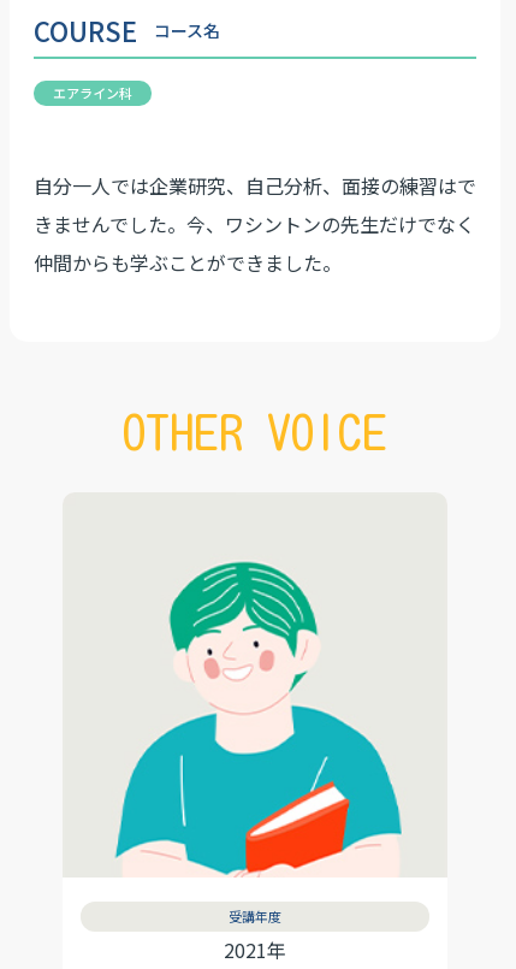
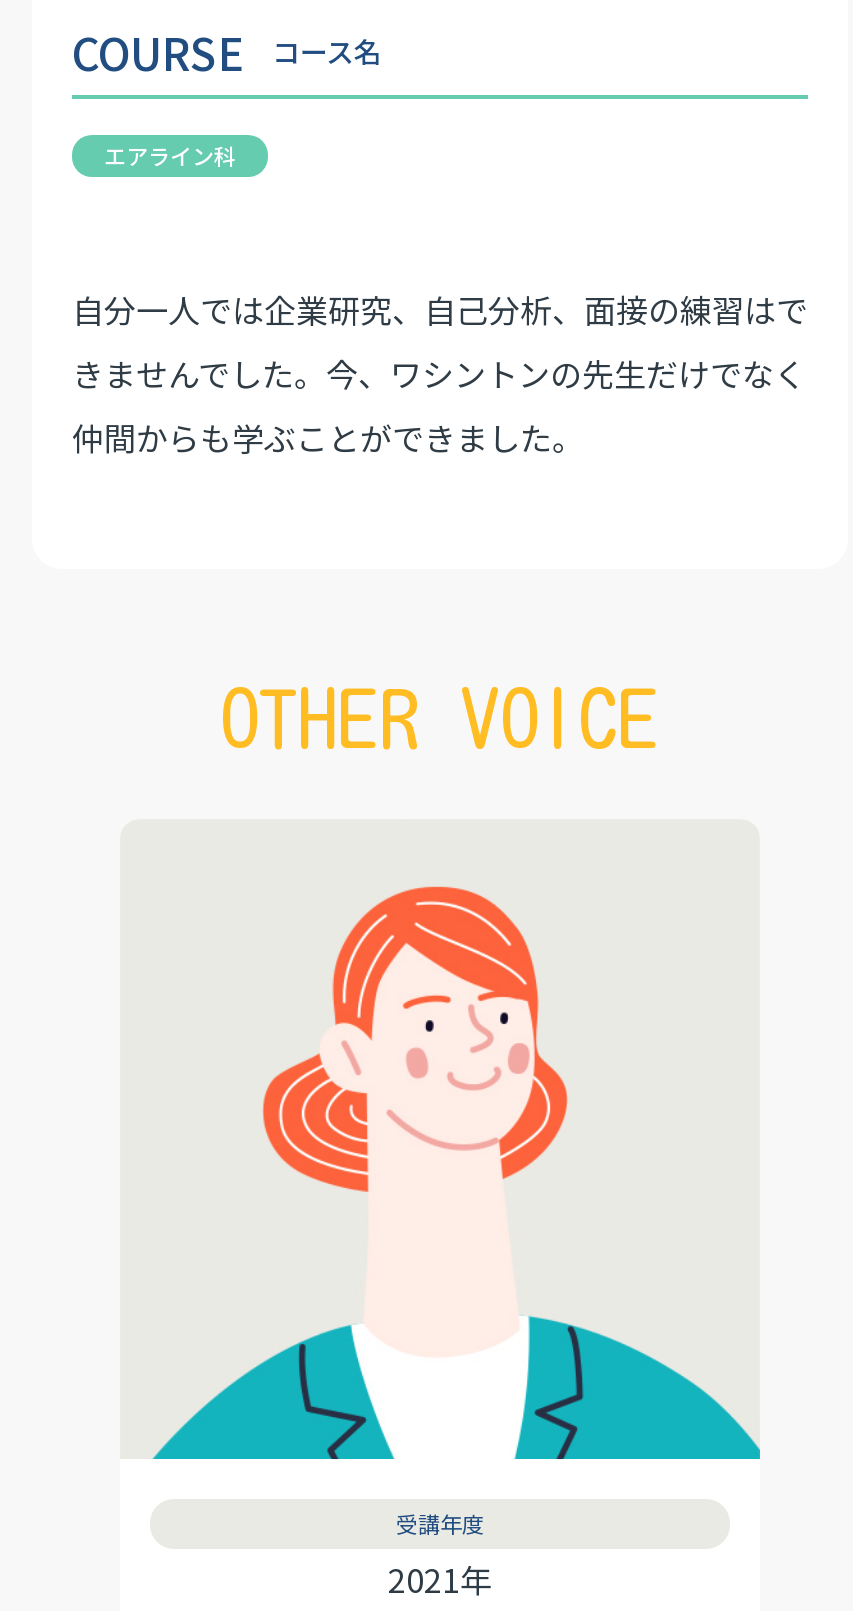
[84,533,447,878] [image] -> [152,885,762,1461] [image]

